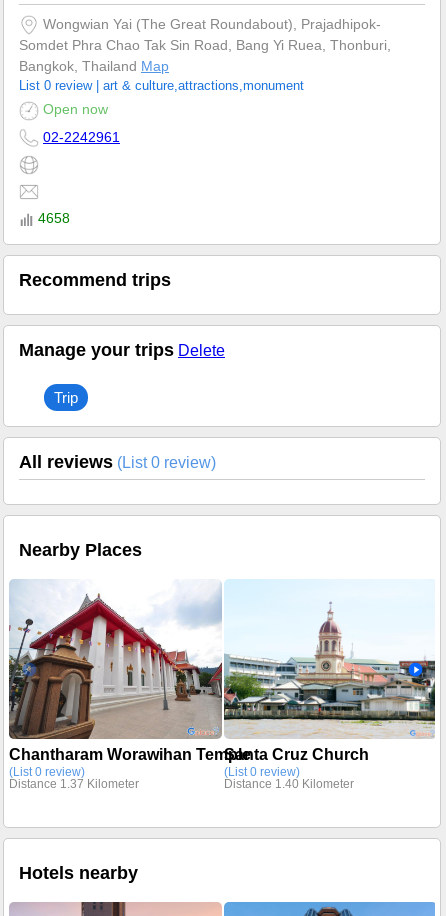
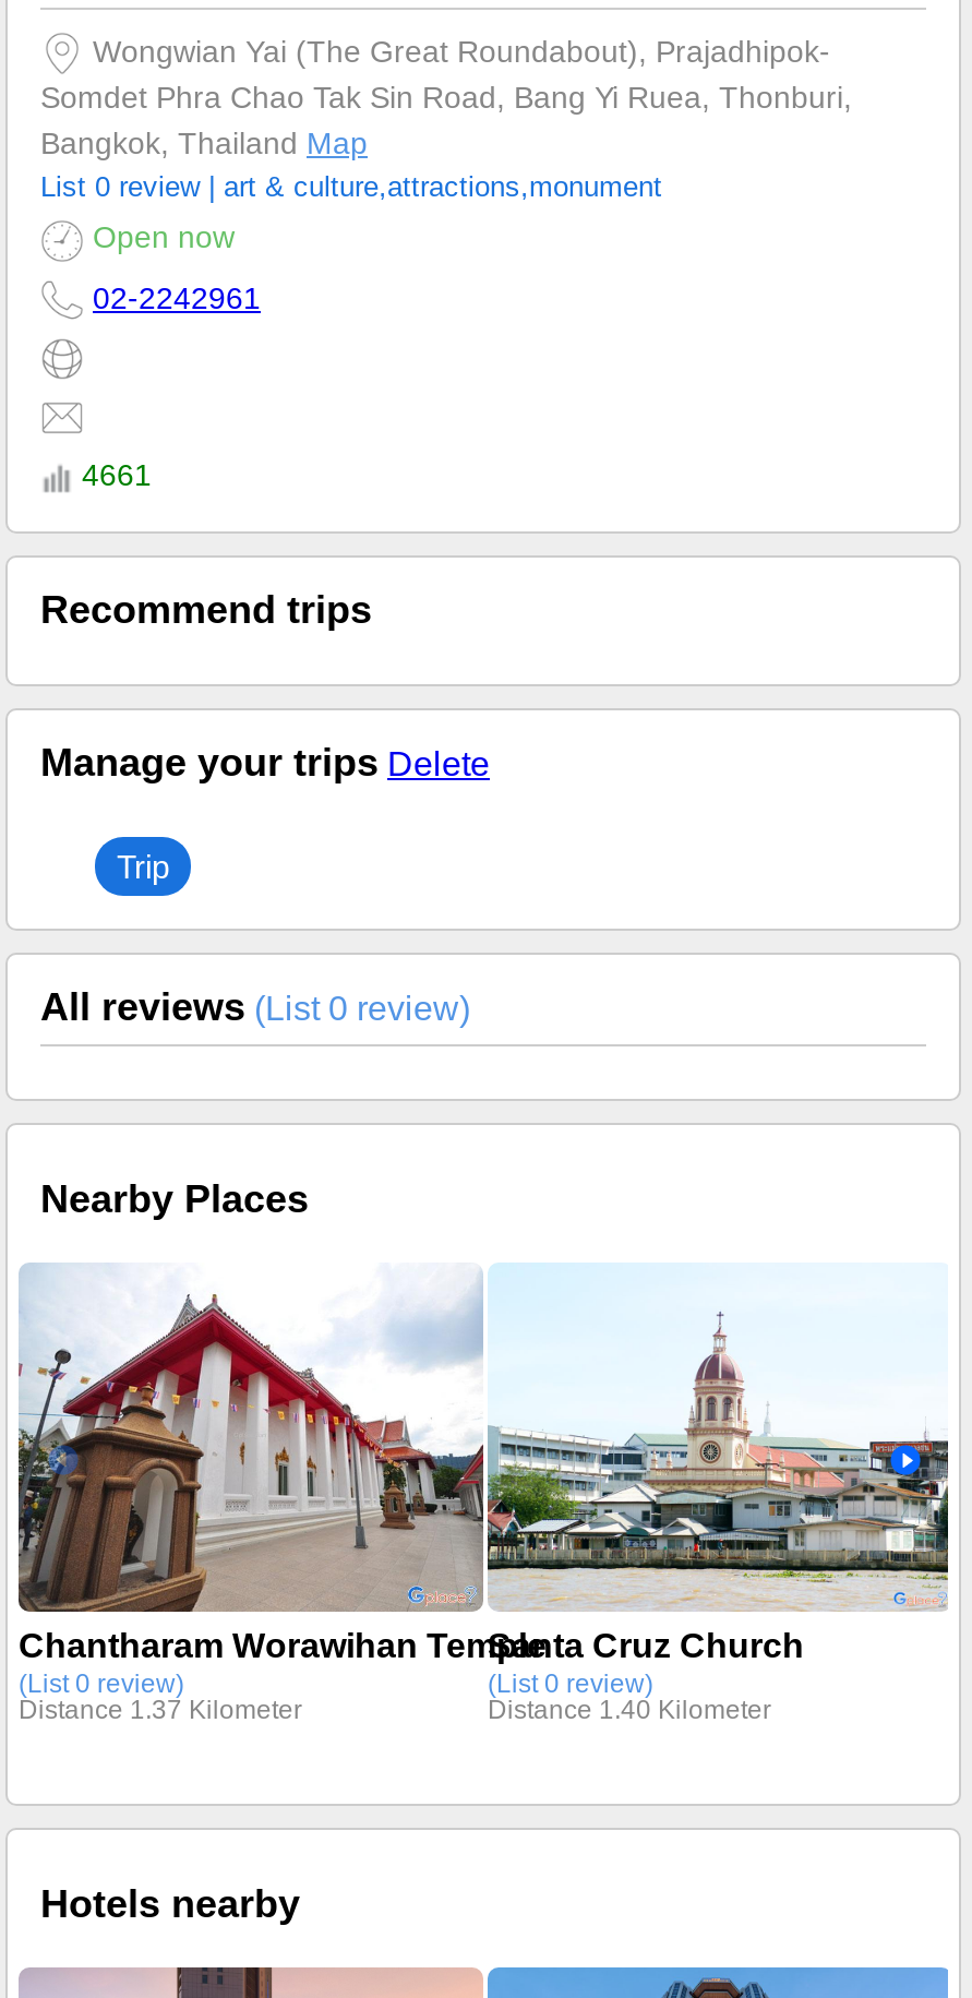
[38,210,70,226] 4658 -> [82,458,152,493] 4661

